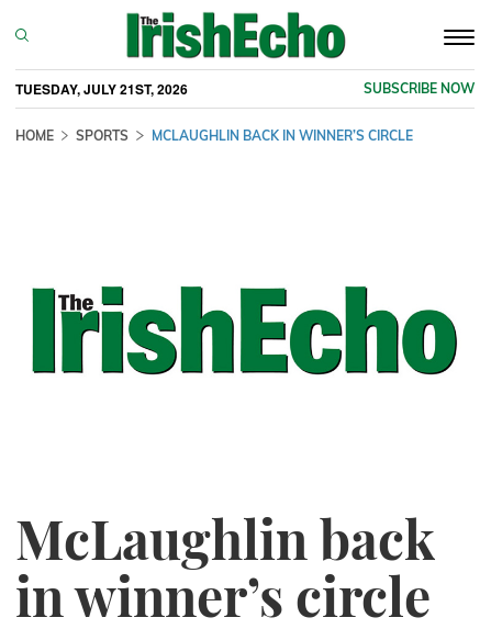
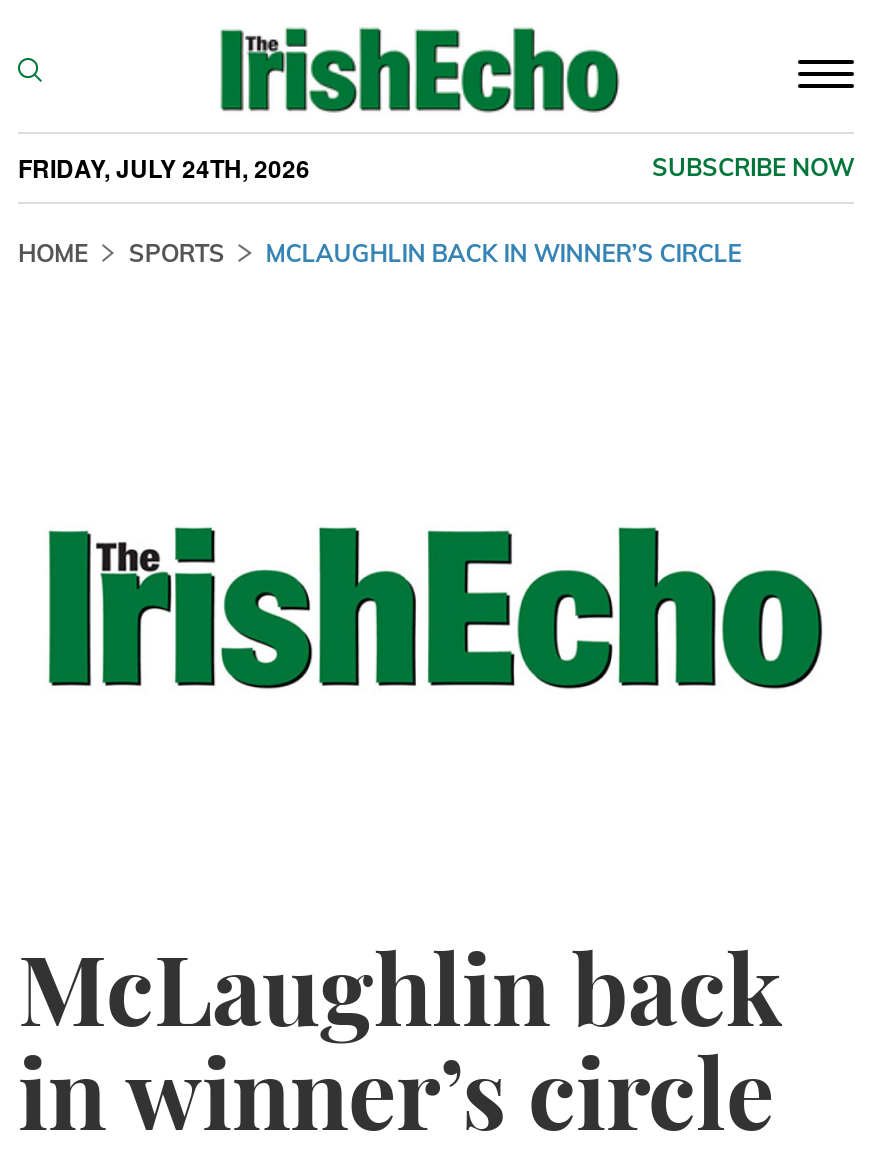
[15,79,188,99] TUESDAY, JULY 21ST, 2026 -> [18,150,310,186] FRIDAY, JULY 24TH, 2026

